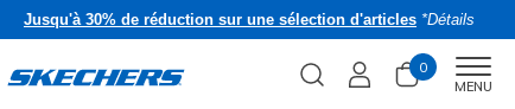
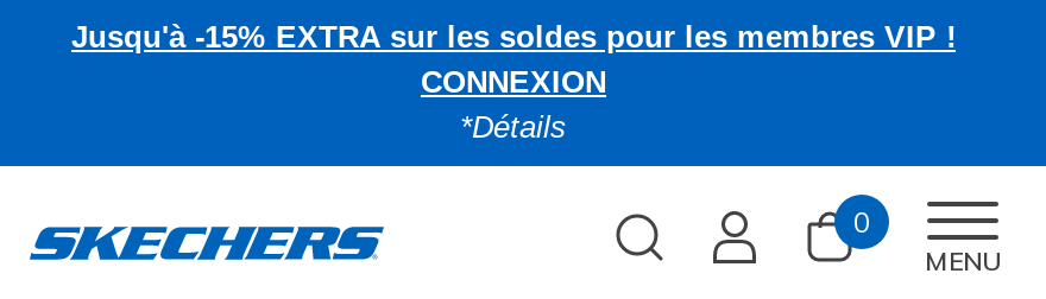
[24,11,475,28] Jusqu'à 30% de réduction sur une sélection d'articles *Détails -> [71,19,956,145] Jusqu'à -15% EXTRA sur les soldes pour les membres VIP ! | CONNEXION | *Détails

